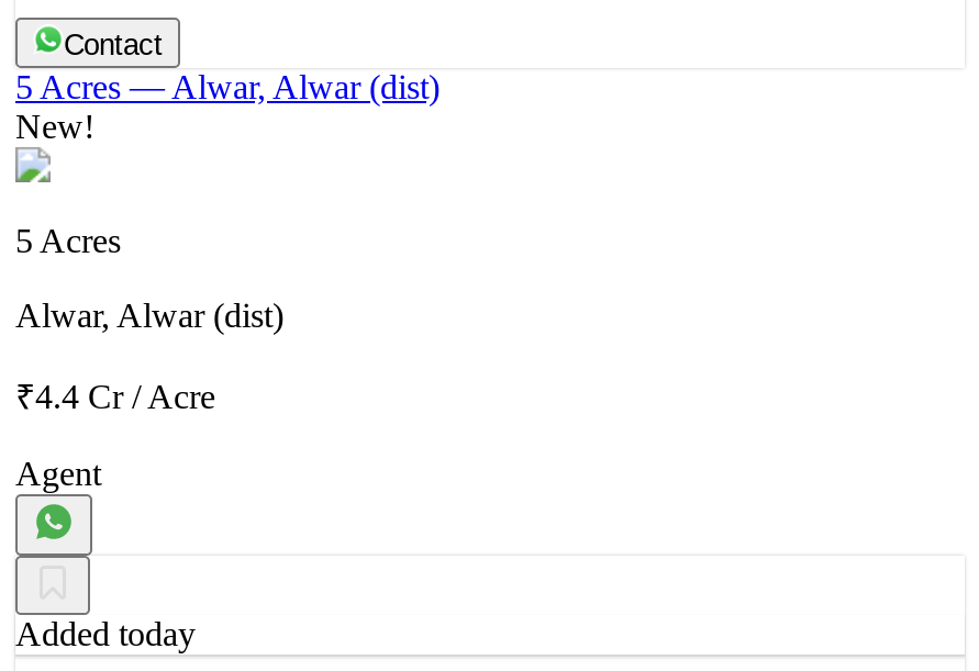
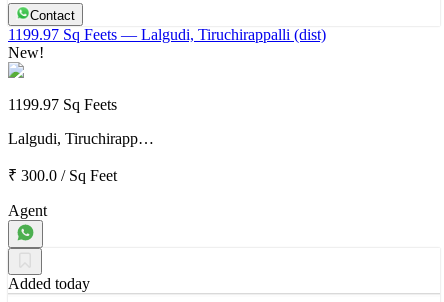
[15,69,440,106] 5 Acres— Alwar, Alwar (dist) -> [8,26,326,43] 1199.97 Sq Feets— Lalgudi, Tiruchirappalli (dist)
[15,223,121,260] 5 Acres -> [8,96,117,113] 1199.97 Sq Feets
[15,297,283,335] Alwar, Alwar (dist) -> [8,130,154,147] Lalgudi, Tiruchirapp…
[15,379,215,416] ₹4.4 Cr / Acre -> [8,167,117,184] ₹ 300.0 / Sq Feet

